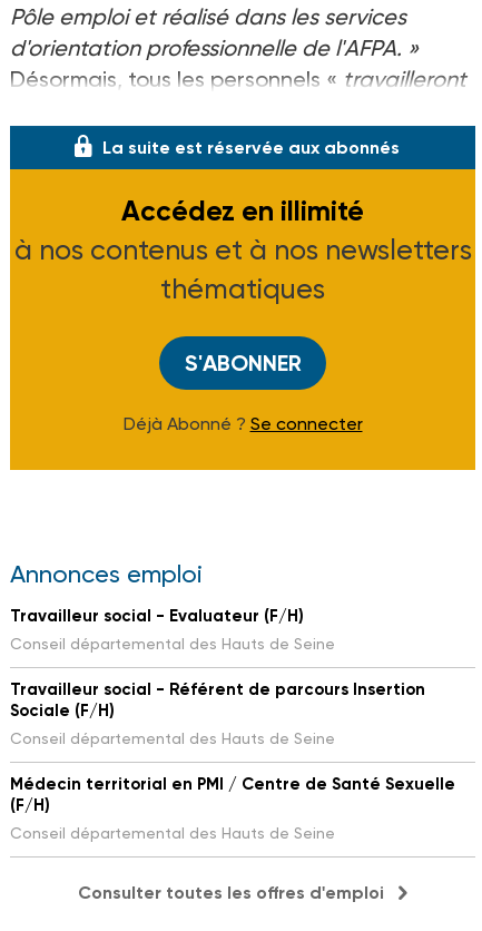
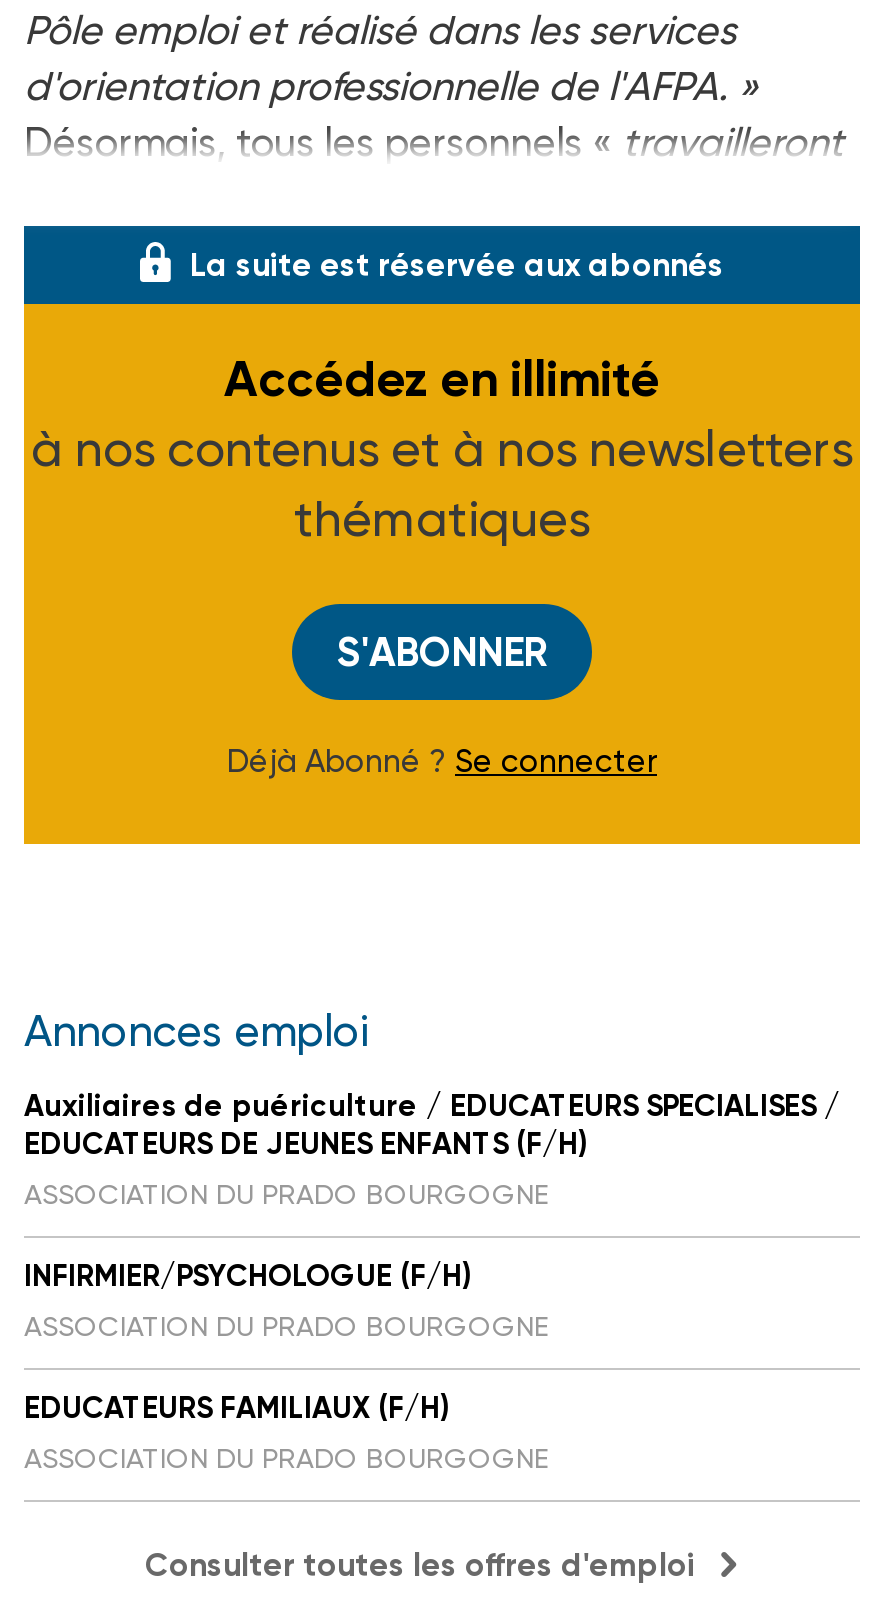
[10,606,335,653] Travailleur social - Evaluateur (F/H) | Conseil départemental des Hauts de Seine -> [24,1088,840,1210] Auxiliaires de puériculture / EDUCATEURS SPECIALISES / | EDUCATEURS DE JEUNES ENFANTS (F/H) | ASSOCIATION DU PRADO BOURGOGNE
[10,679,425,747] Travailleur social - Référent de parcours Insertion | Sociale (F/H) | Conseil départemental des Hauts de Seine -> [24,1258,548,1342] INFIRMIER/PSYCHOLOGUE (F/H) | ASSOCIATION DU PRADO BOURGOGNE
[10,774,455,842] Médecin territorial en PMI / Centre de Santé Sexuelle | (F/H) | Conseil départemental des Hauts de Seine -> [24,1390,548,1474] EDUCATEURS FAMILIAUX (F/H) | ASSOCIATION DU PRADO BOURGOGNE

